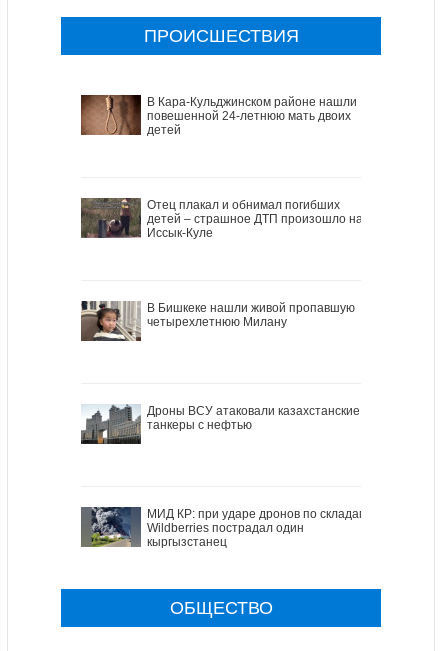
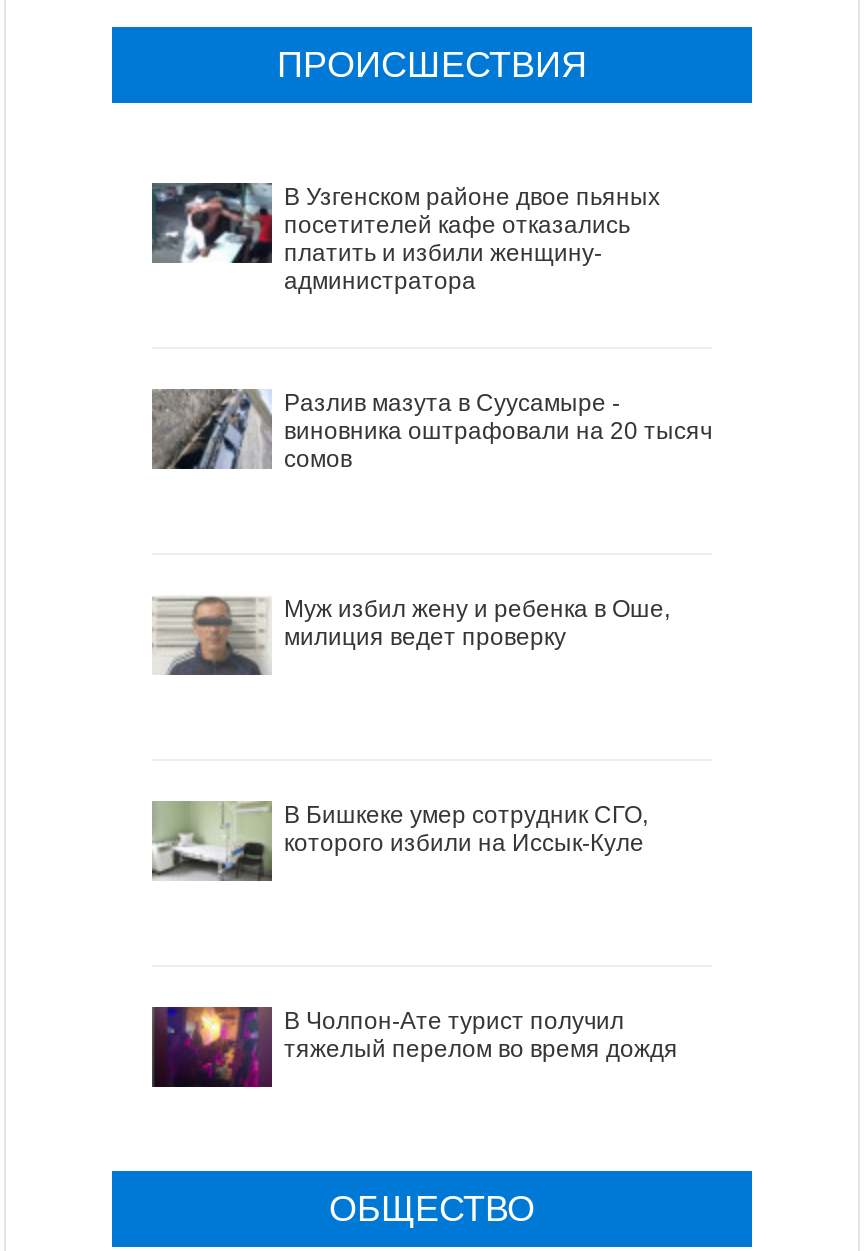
[81,95,357,137] [image] | В Кара-Кульджинском районе нашли | повешенной 24-летнюю мать двоих | детей -> [152,183,660,295] [image] | В Узгенском районе двое пьяных | посетителей кафе отказались | платить и избили женщину- | администратора
[82,198,363,240] [image] | Отец плакал и обнимал погибших | детей – страшное ДТП произошло на | Иссык-Куле -> [152,389,712,473] [image] | Разлив мазута в Суусамыре - | виновника оштрафовали на 20 тысяч | сомов
[80,300,355,342] [image] | В Бишкеке нашли живой пропавшую | четырехлетнюю Милану -> [152,595,670,675] [image] | Муж избил жену и ребенка в Оше, | милиция ведет проверку
[81,404,360,445] [image] | Дроны ВСУ атаковали казахстанские | танкеры с нефтью -> [152,801,648,881] [image] | В Бишкеке умер сотрудник СГО, | которого избили на Иссык-Куле
[81,506,367,549] [image] | МИД КР: при ударе дронов по складам | Wildberries пострадал один | кыргызстанец -> [154,1005,678,1089] [image] | В Чолпон-Ате турист получил | тяжелый перелом во время дождя

